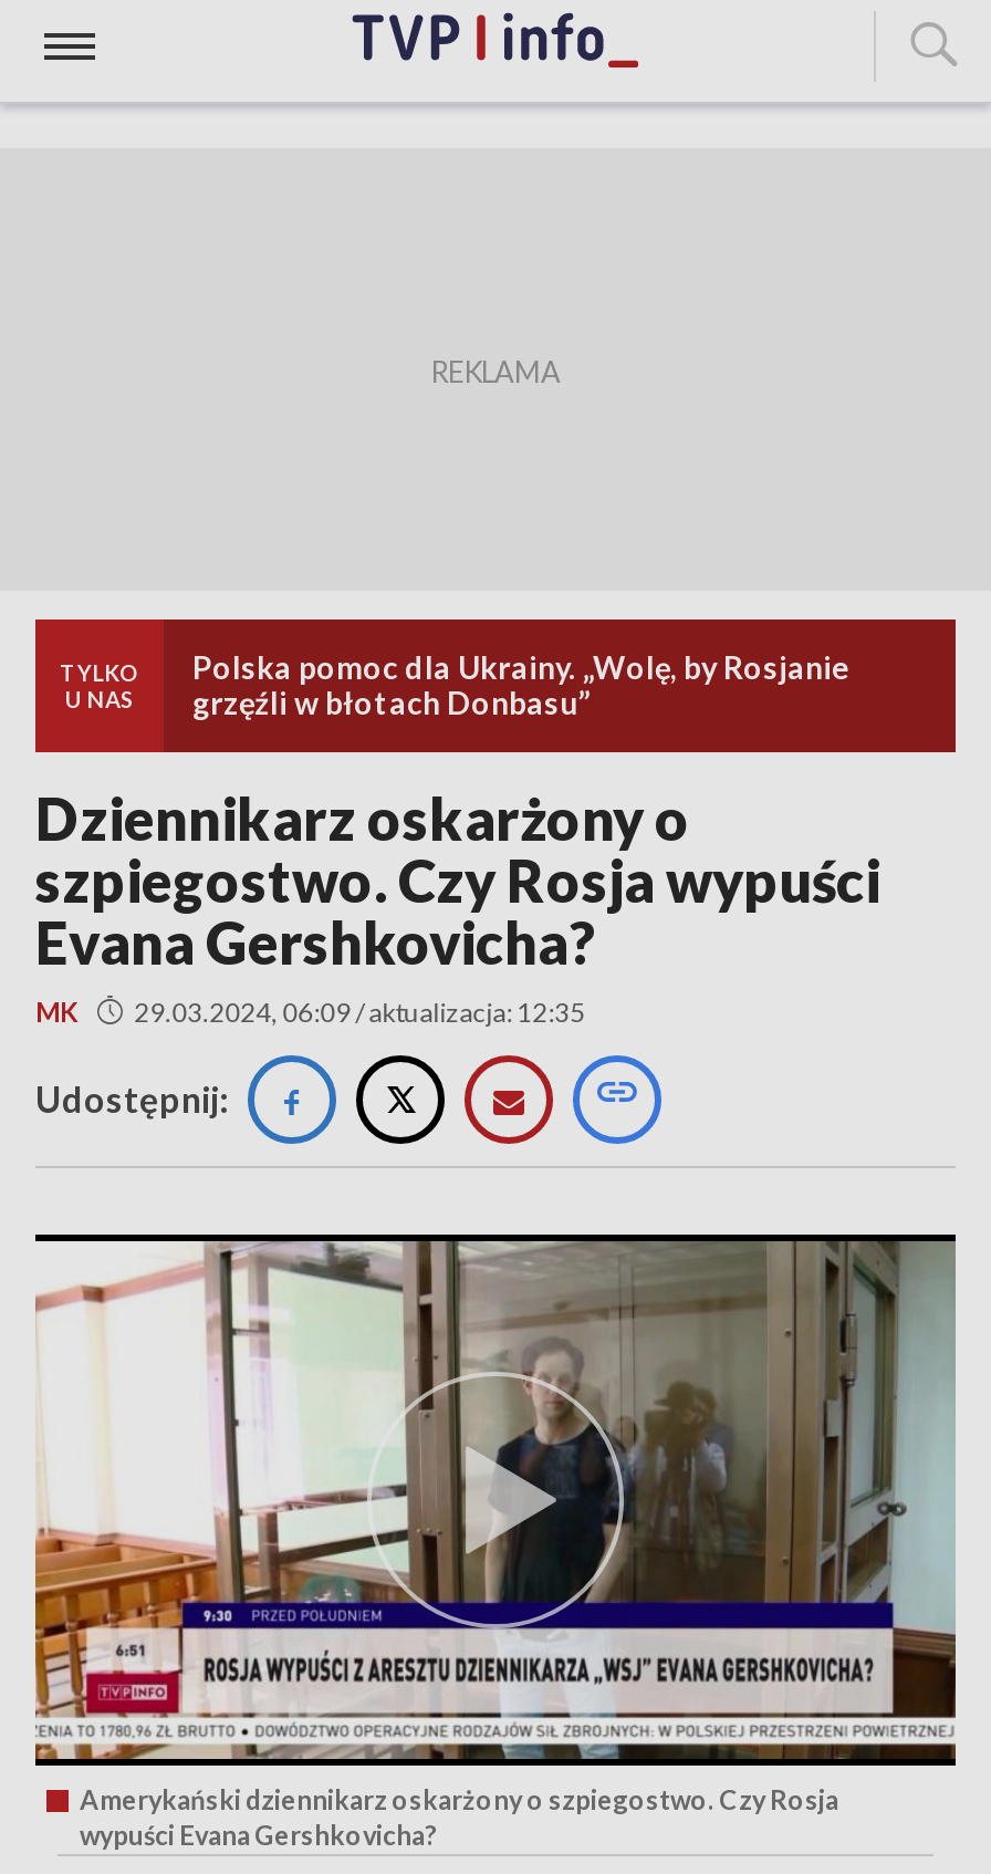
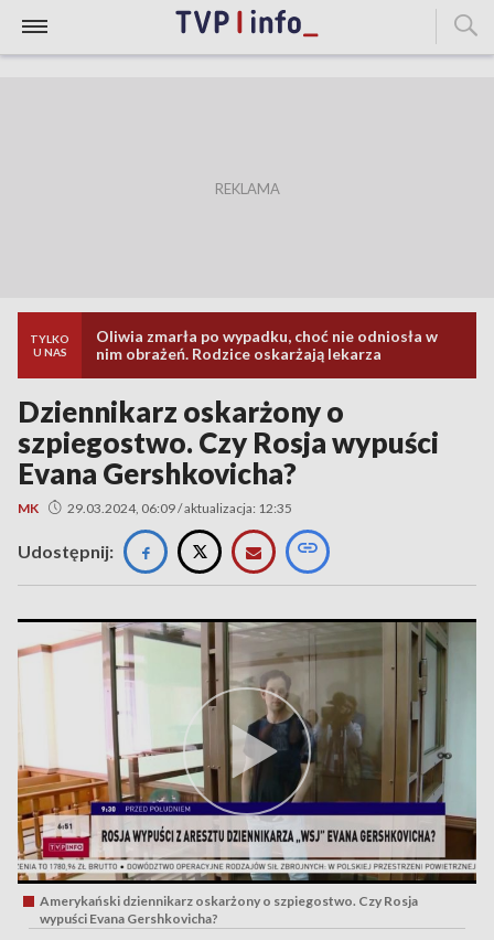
[192,648,849,721] Polska pomoc dla Ukrainy. „Wolę, by Rosjanie | grzęźli w błotach Donbasu” -> [96,327,438,363] Oliwia zmarła po wypadku, choć nie odniosła w | nim obrażeń. Rodzice oskarżają lekarza

